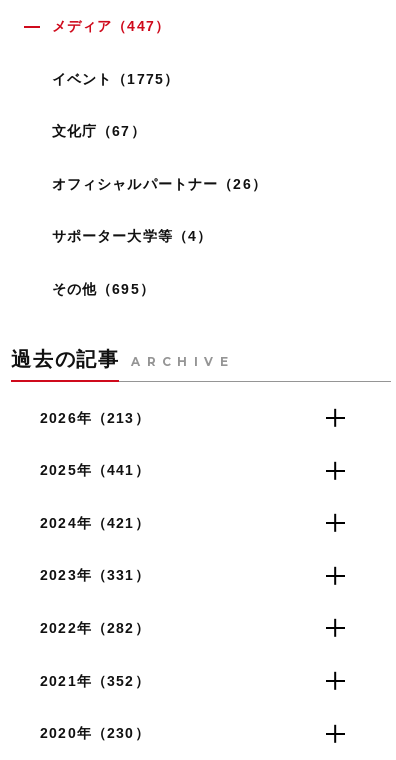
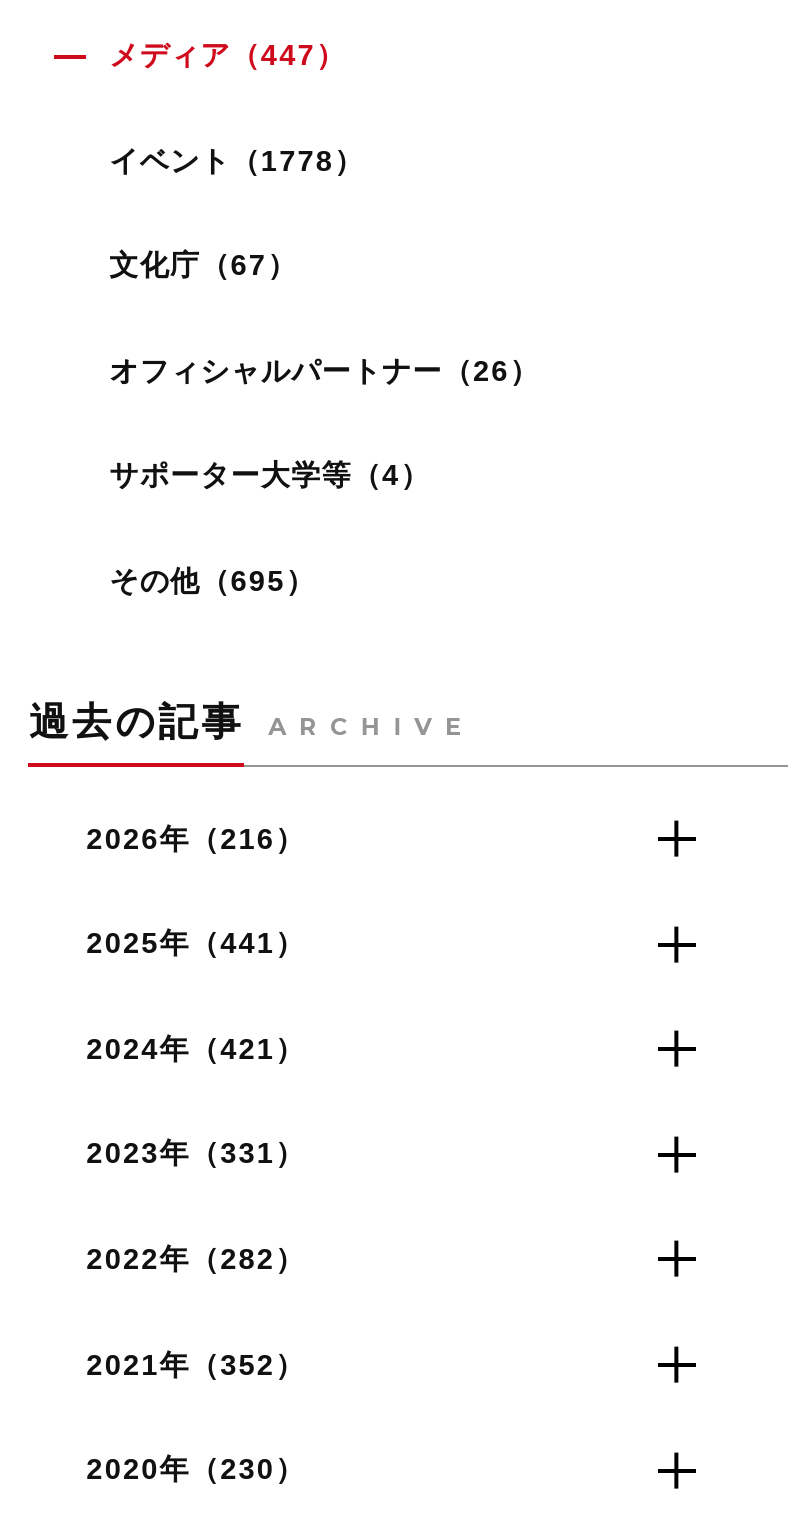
[52,71,179,87] イベント（1775） -> [109,144,364,176] イベント（1778）
[40,410,150,426] 2026年（213） -> [86,822,305,854] 2026年（216）

